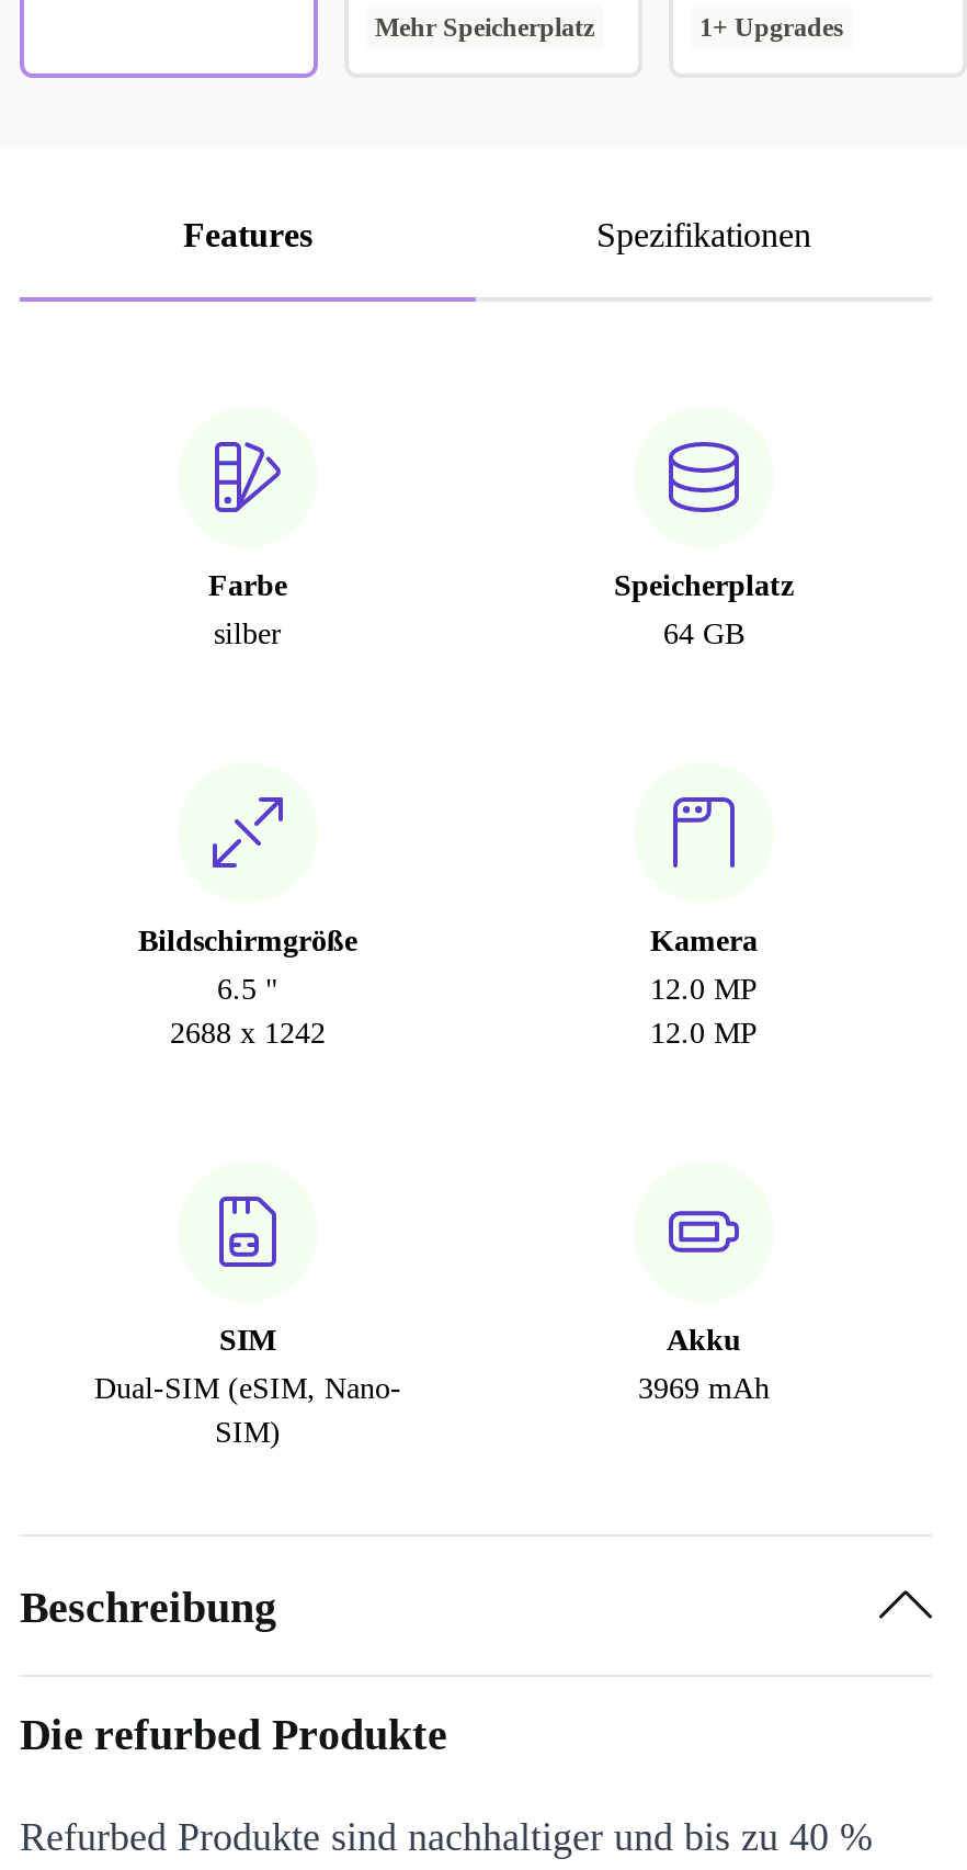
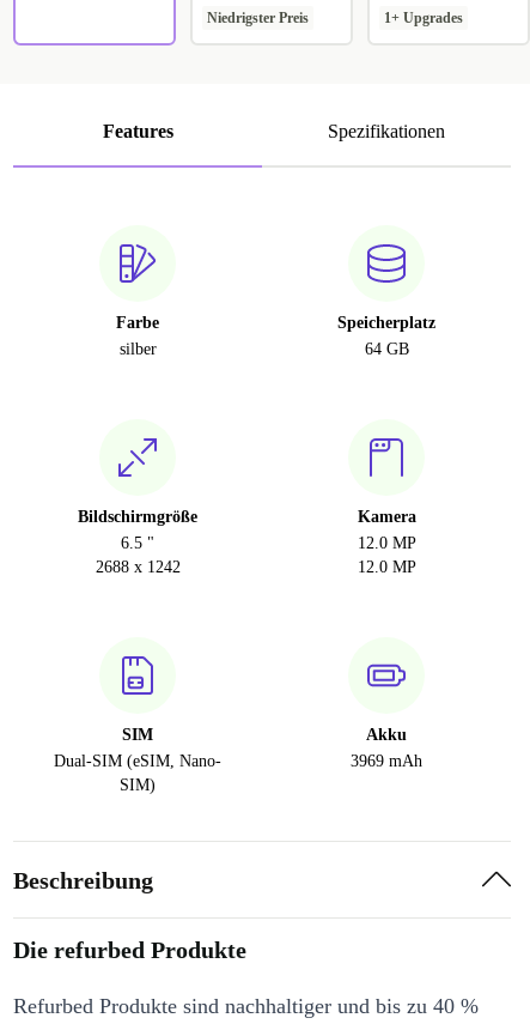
[375,13,594,43] Mehr Speicherplatz -> [207,10,309,27] Niedrigster Preis

